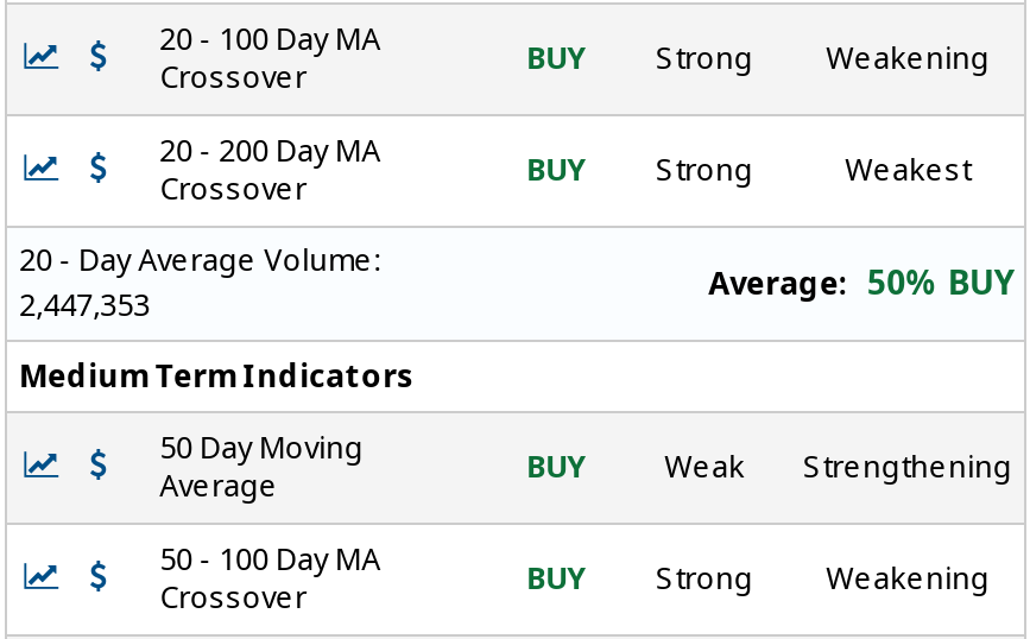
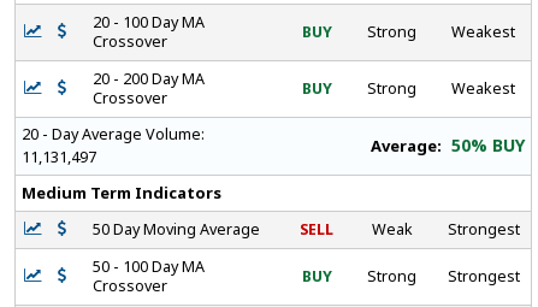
[826,39,990,79] Weakening -> [451,22,515,42] Weakest
[19,286,150,326] 2,447,353 -> [22,147,96,168] 11,131,497
[159,428,586,507] 50 Day Moving | Average | BUY -> [93,219,334,240] 50 Day Moving Average | SELL
[803,447,1012,488] Strengthening -> [447,219,519,240] Strongest
[826,559,990,599] Weakening -> [447,266,519,287] Strongest

